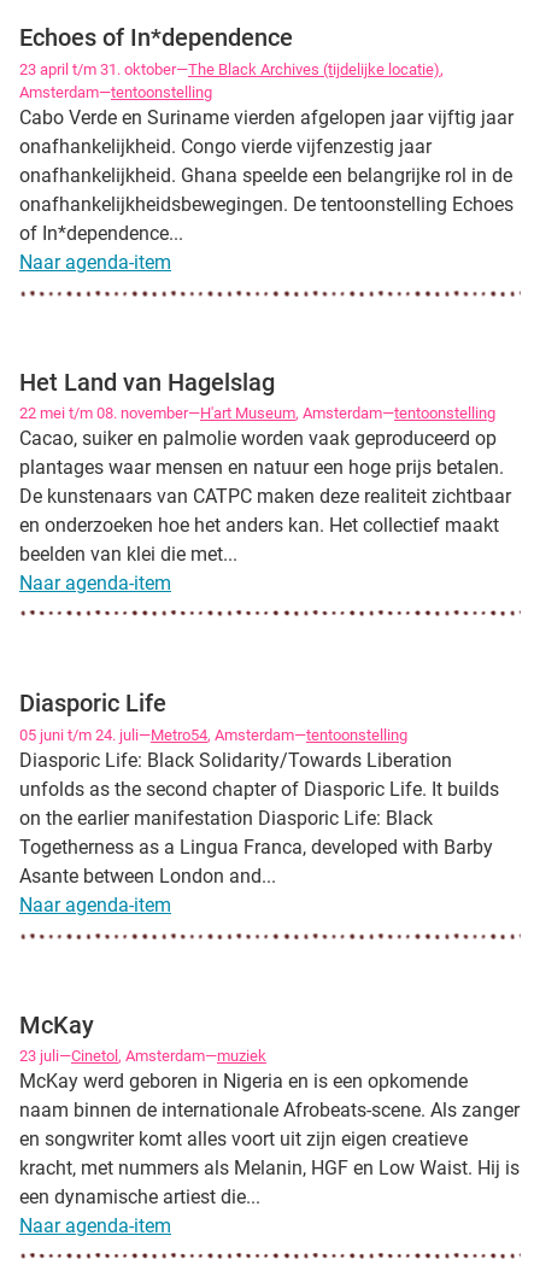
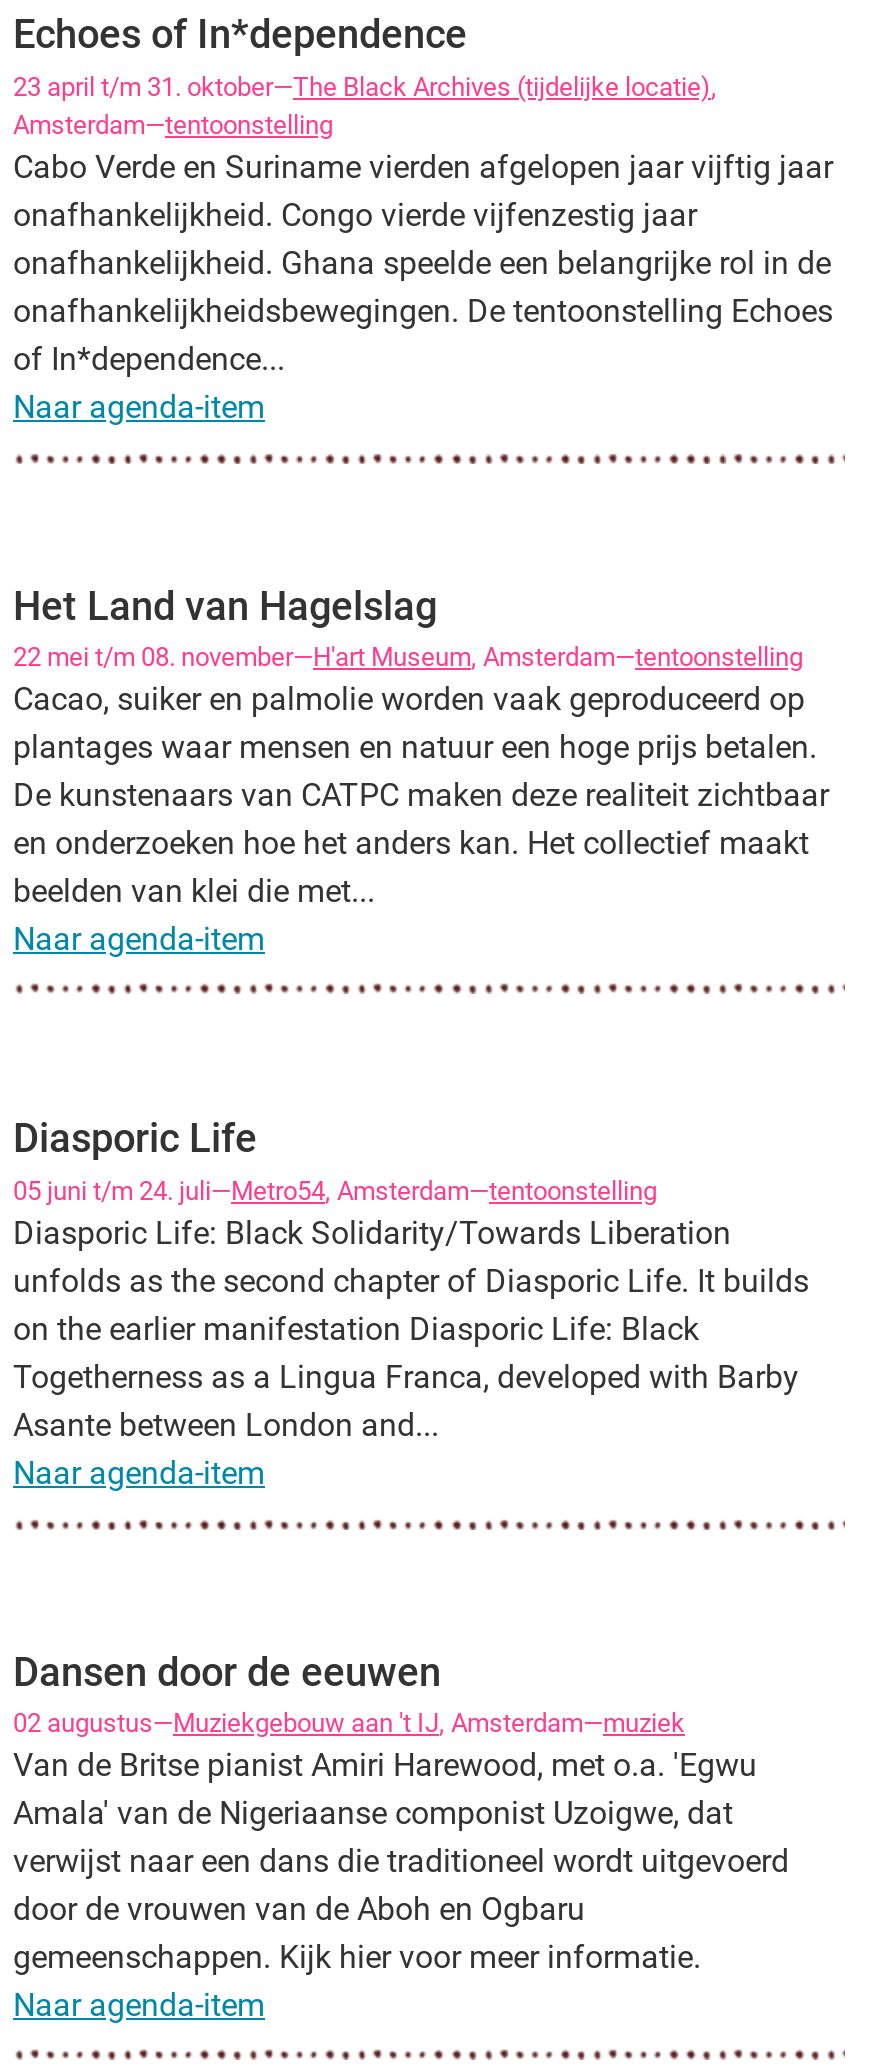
[19,1010,520,1209] McKay | 23 juli—Cinetol, Amsterdam—muziek | McKay werd geboren in Nigeria en is een opkomende | naam binnen de internationale Afrobeats-scene. Als zanger | en songwriter komt alles voort uit zijn eigen creatieve | kracht, met nummers als Melanin, HGF en Low Waist. Hij is | een dynamische artiest die... -> [13,1648,789,1977] Dansen door de eeuwen | 02 augustus—Muziekgebouw aan 't IJ, Amsterdam—muziek | Van de Britse pianist Amiri Harewood, met o.a. 'Egwu | Amala' van de Nigeriaanse componist Uzoigwe, dat | verwijst naar een dans die traditioneel wordt uitgevoerd | door de vrouwen van de Aboh en Ogbaru | gemeenschappen. Kijk hier voor meer informatie.

